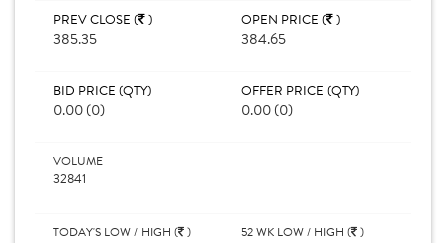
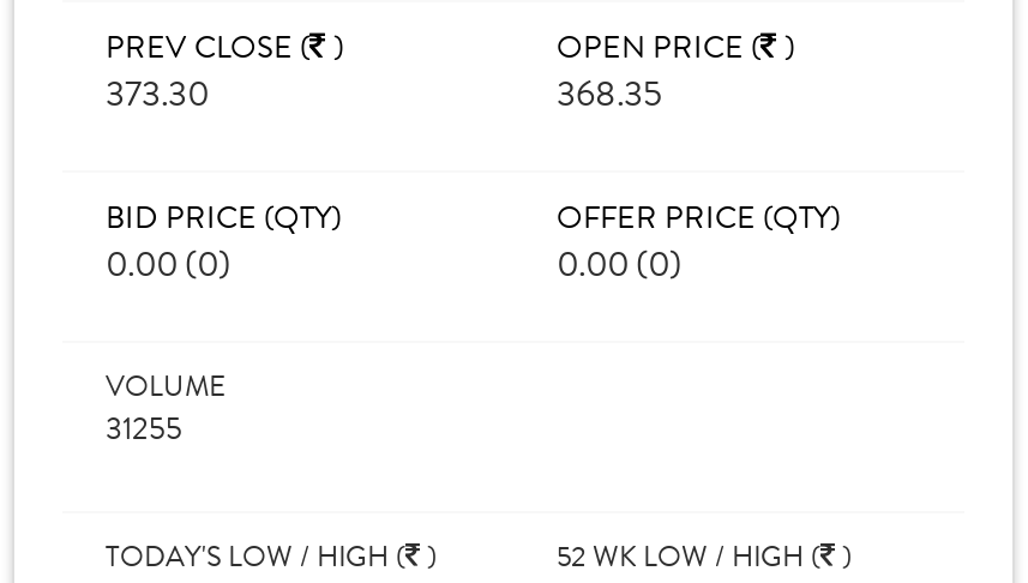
[53,28,97,50] 385.35 -> [106,67,209,120] 373.30
[241,28,286,50] 384.65 -> [557,67,662,120] 368.35
[53,169,86,189] 32841 -> [106,405,182,453] 31255

